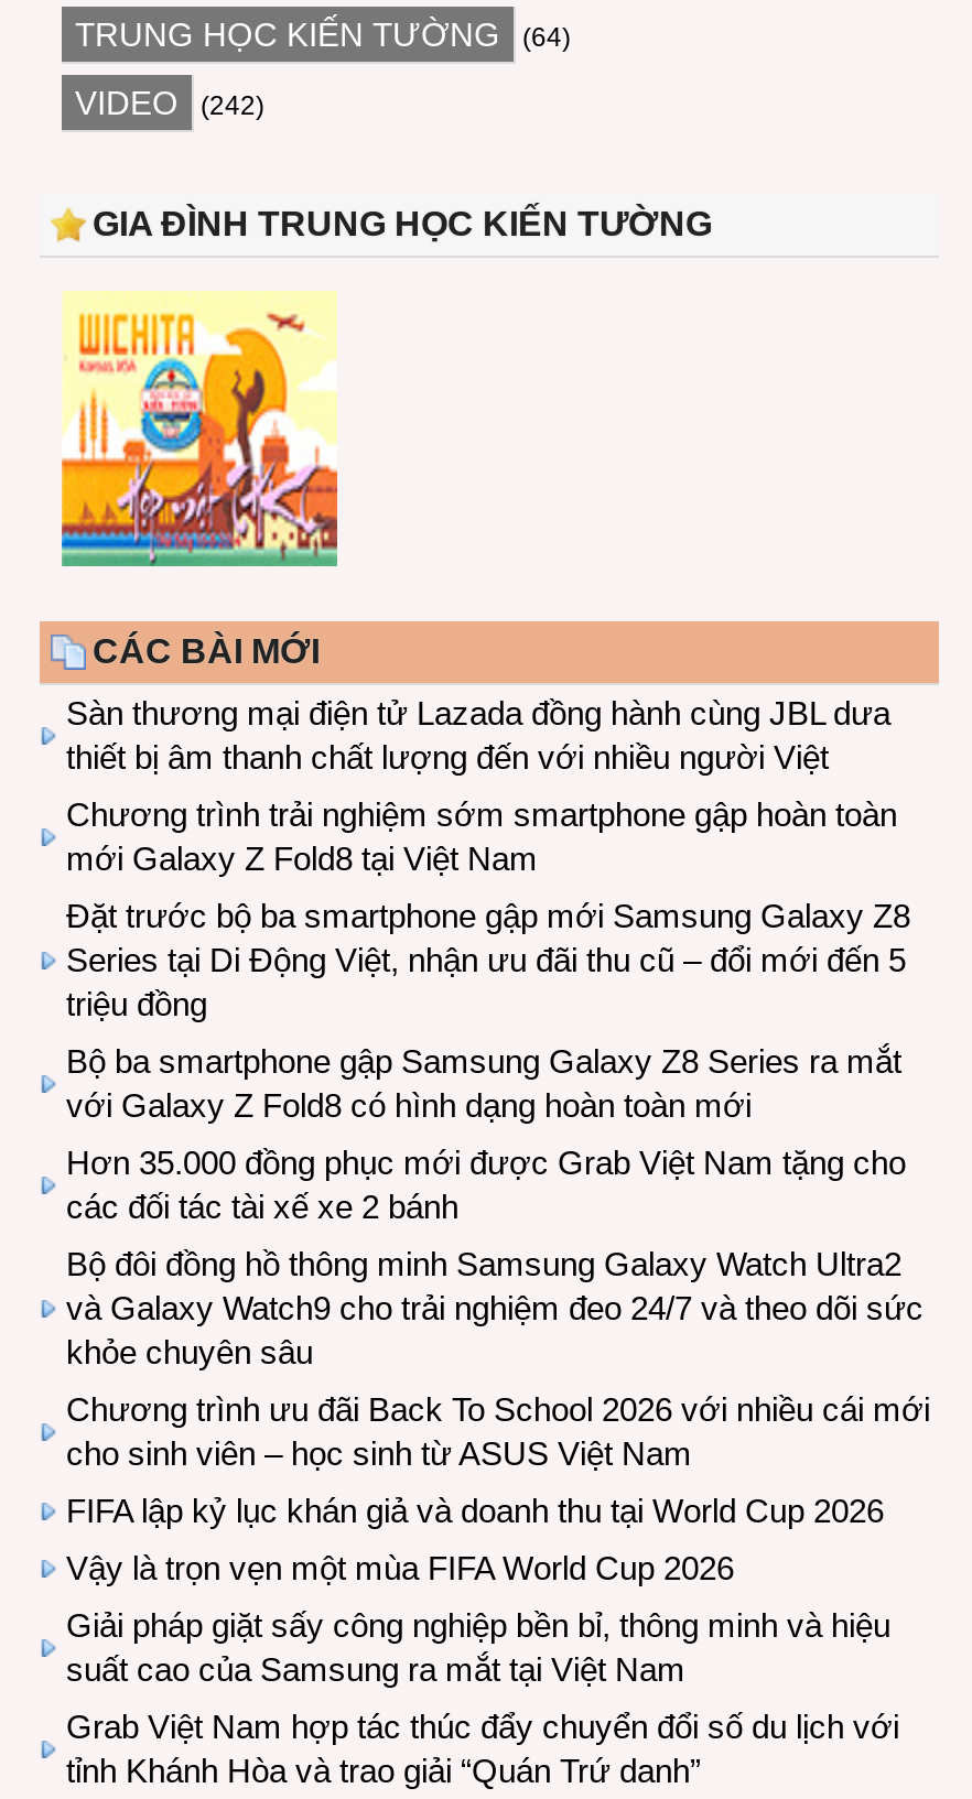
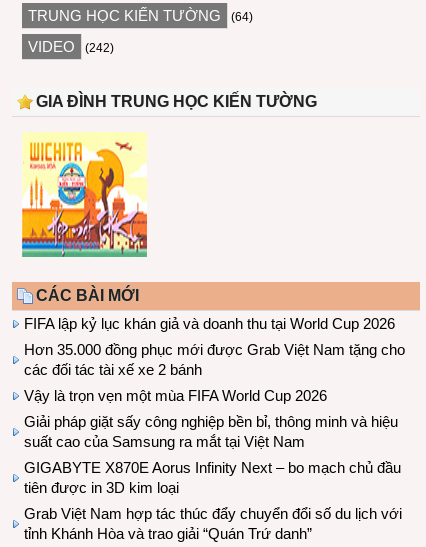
[66,694,910,1124] Sàn thương mại điện tử Lazada đồng hành cùng JBL dưa | thiết bị âm thanh chất lượng đến với nhiều người Việt | Chương trình trải nghiệm sớm smartphone gập hoàn toàn | mới Galaxy Z Fold8 tại Việt Nam | Đặt trước bộ ba smartphone gập mới Samsung Galaxy Z8 | Series tại Di Động Việt, nhận ưu đãi thu cũ – đổi mới đến 5 | triệu đồng | Bộ ba smartphone gập Samsung Galaxy Z8 Series ra mắt | với Galaxy Z Fold8 có hình dạng hoàn toàn mới -> none
[66,1245,930,1472] Bộ đôi đồng hồ thông minh Samsung Galaxy Watch Ultra2 | và Galaxy Watch9 cho trải nghiệm đeo 24/7 và theo dõi sức | khỏe chuyên sâu | Chương trình ưu đãi Back To School 2026 với nhiều cái mới | cho sinh viên – học sinh từ ASUS Việt Nam -> none
moved [66,1492,884,1529] -> [24,315,395,332]: FIFA lập kỷ lục khán giả và doanh thu tại World Cup 2026
moved [66,1549,890,1688] -> [24,387,398,450]: Vậy là trọn vẹn một mùa FIFA World Cup 2026 | Giải pháp giặt sấy công nghiệp bền bỉ, thông minh và hiệu | suất cao của Samsung ra mắt tại Việt Nam
none -> [24,459,401,496] GIGABYTE X870E Aorus Infinity Next – bo mạch chủ đầu | tiên được in 3D kim loại

